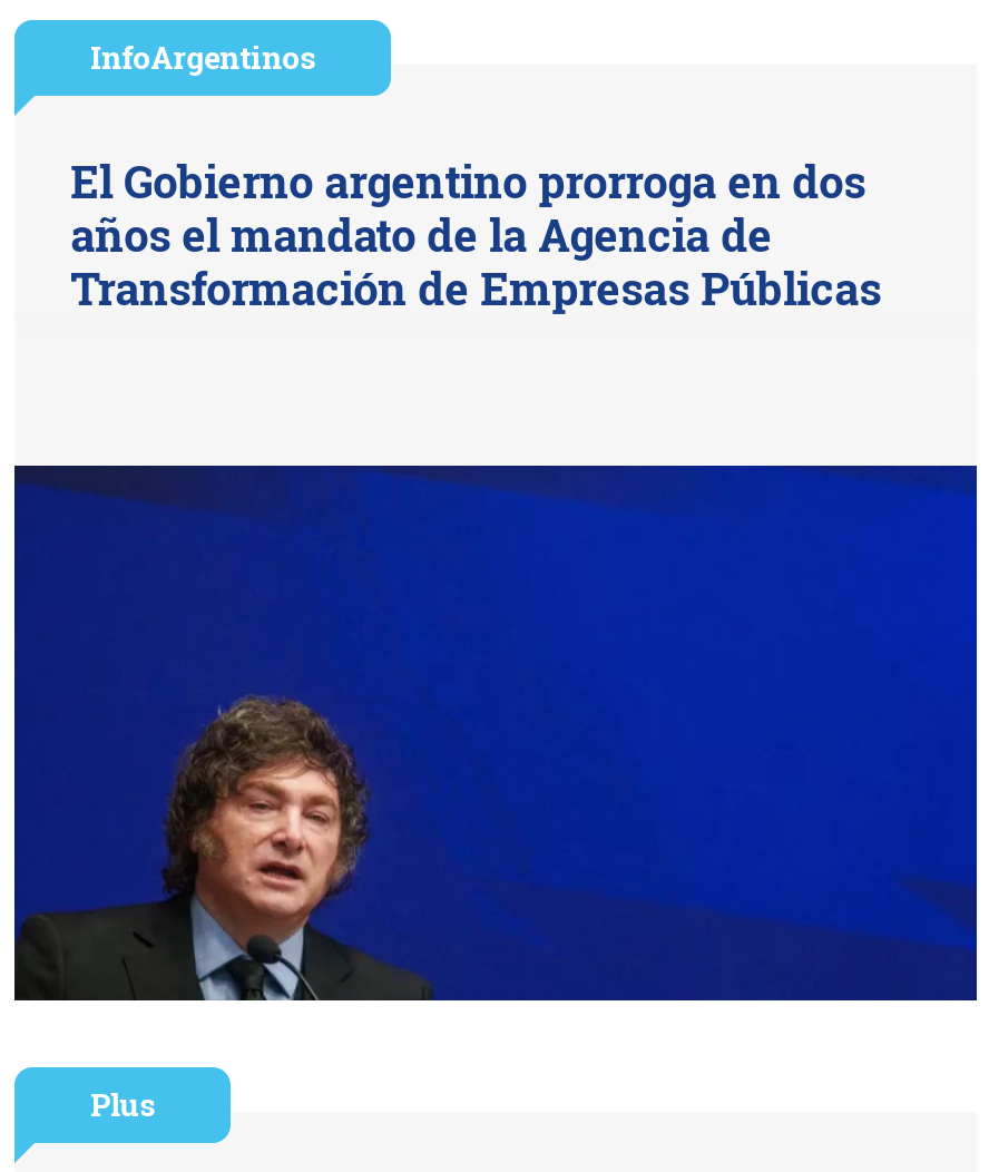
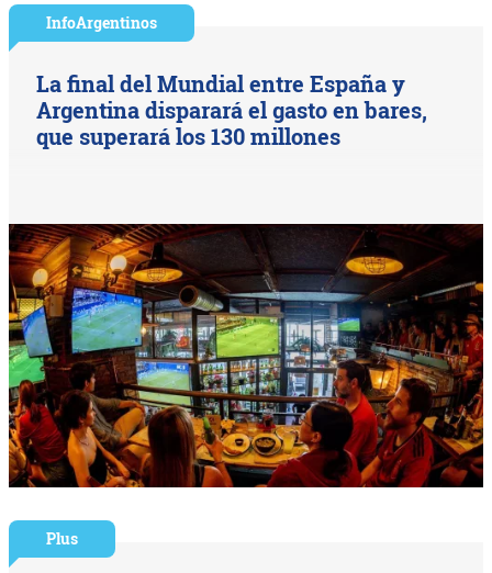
[70,152,881,316] El Gobierno argentino prorroga en dos | años el mandato de la Agencia de | Transformación de Empresas Públicas -> [36,69,427,150] La final del Mundial entre España y | Argentina disparará el gasto en bares, | que superará los 130 millones
[12,463,979,1003] [image] -> [8,223,484,488] [image]

